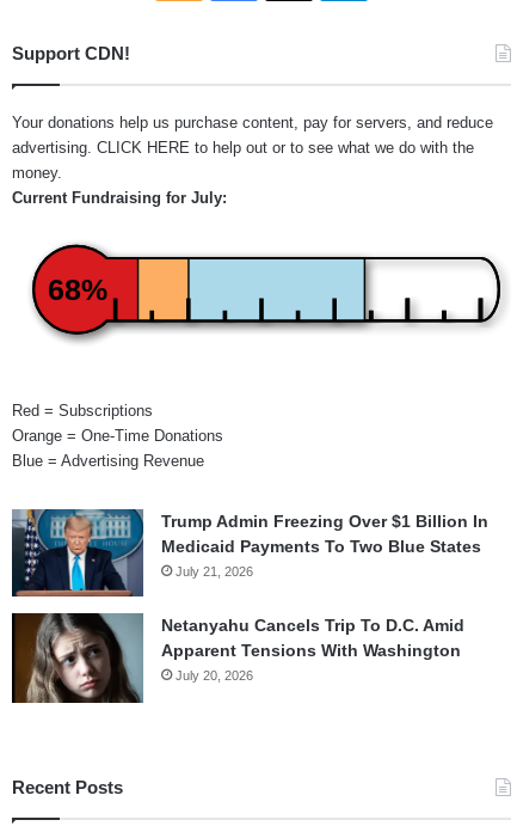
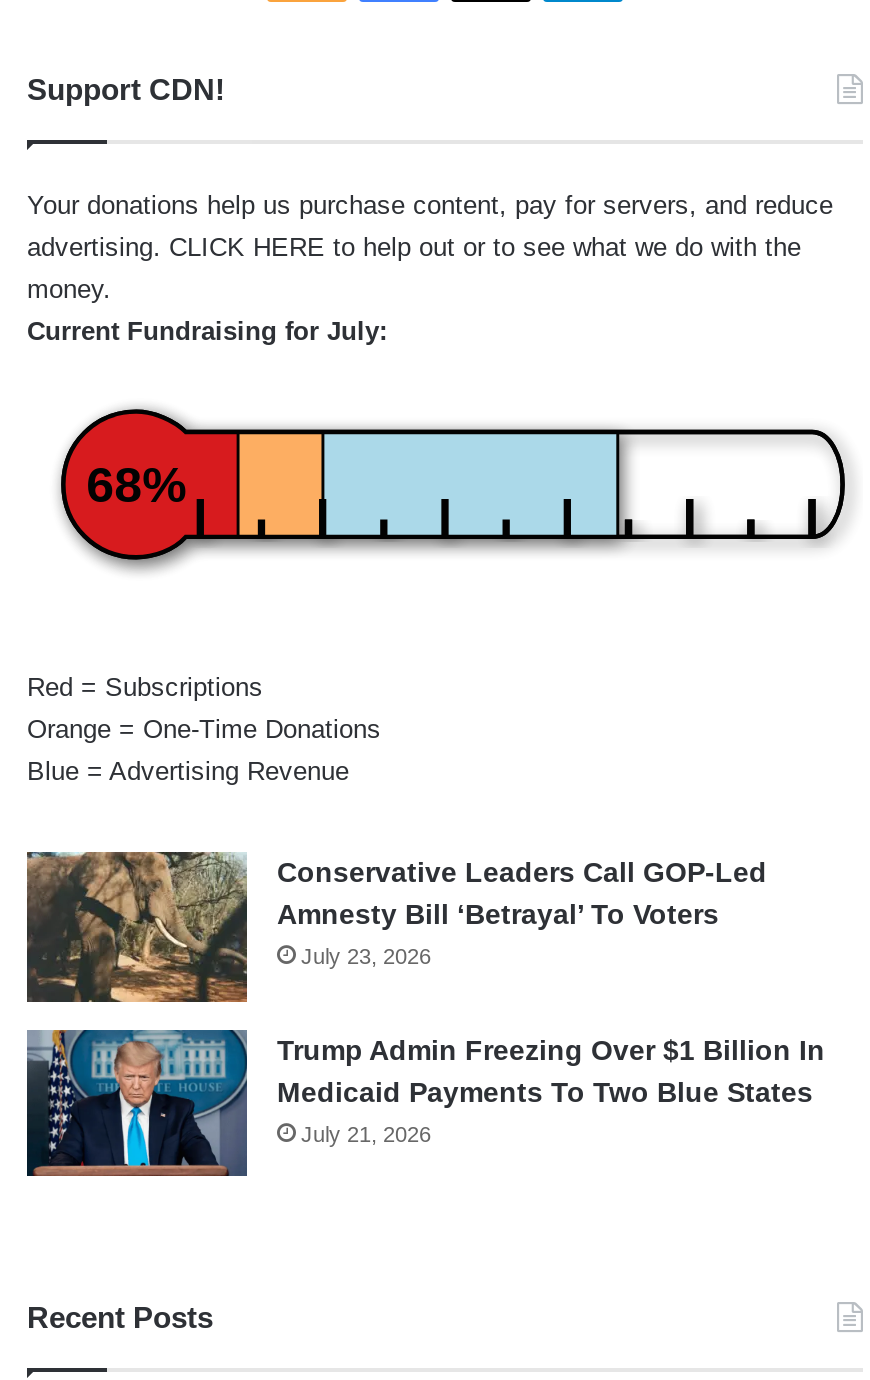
none -> [27,850,767,1004] [image] | Conservative Leaders Call GOP-Led | Amnesty Bill ‘Betrayal’ To Voters | July 23, 2026
moved [11,507,488,596] -> [25,1026,825,1176]: [image] | Trump Admin Freezing Over $1 Billion In | Medicaid Payments To Two Blue States | July 21, 2026
[11,612,464,704] [image] | Netanyahu Cancels Trip To D.C. Amid | Apparent Tensions With Washington | July 20, 2026 -> none

